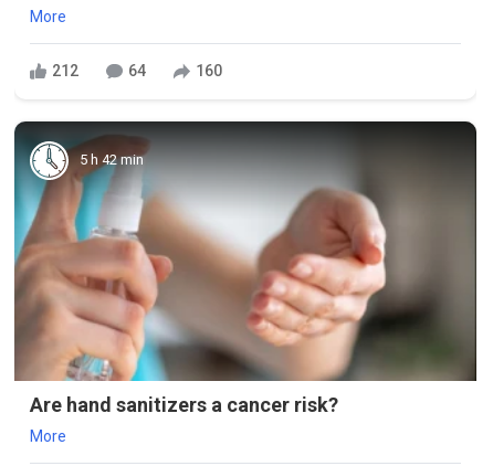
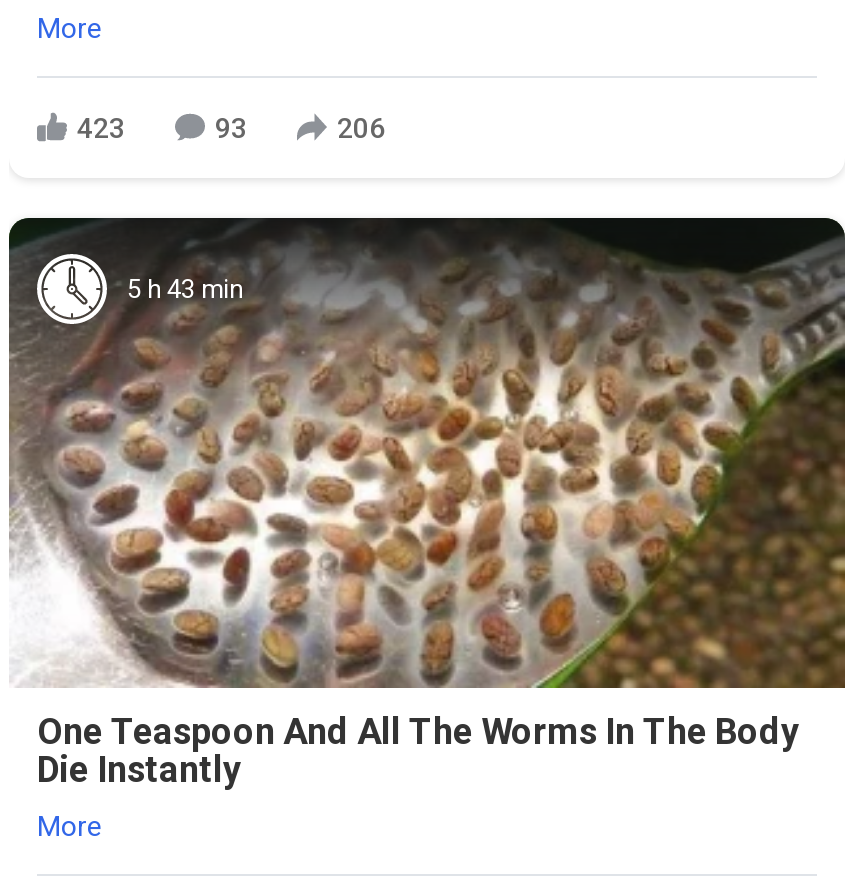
[52,62,222,80] 212 | 64 | 160 -> [77,110,385,142] 423 | 93 | 206
[13,125,476,380] [image] | 5 h 42 min -> [9,224,847,690] [image] | 5 h 43 min
[30,393,338,416] Are hand sanitizers a cancer risk? -> [37,710,799,790] One Teaspoon And All The Worms In The Body | Die Instantly

